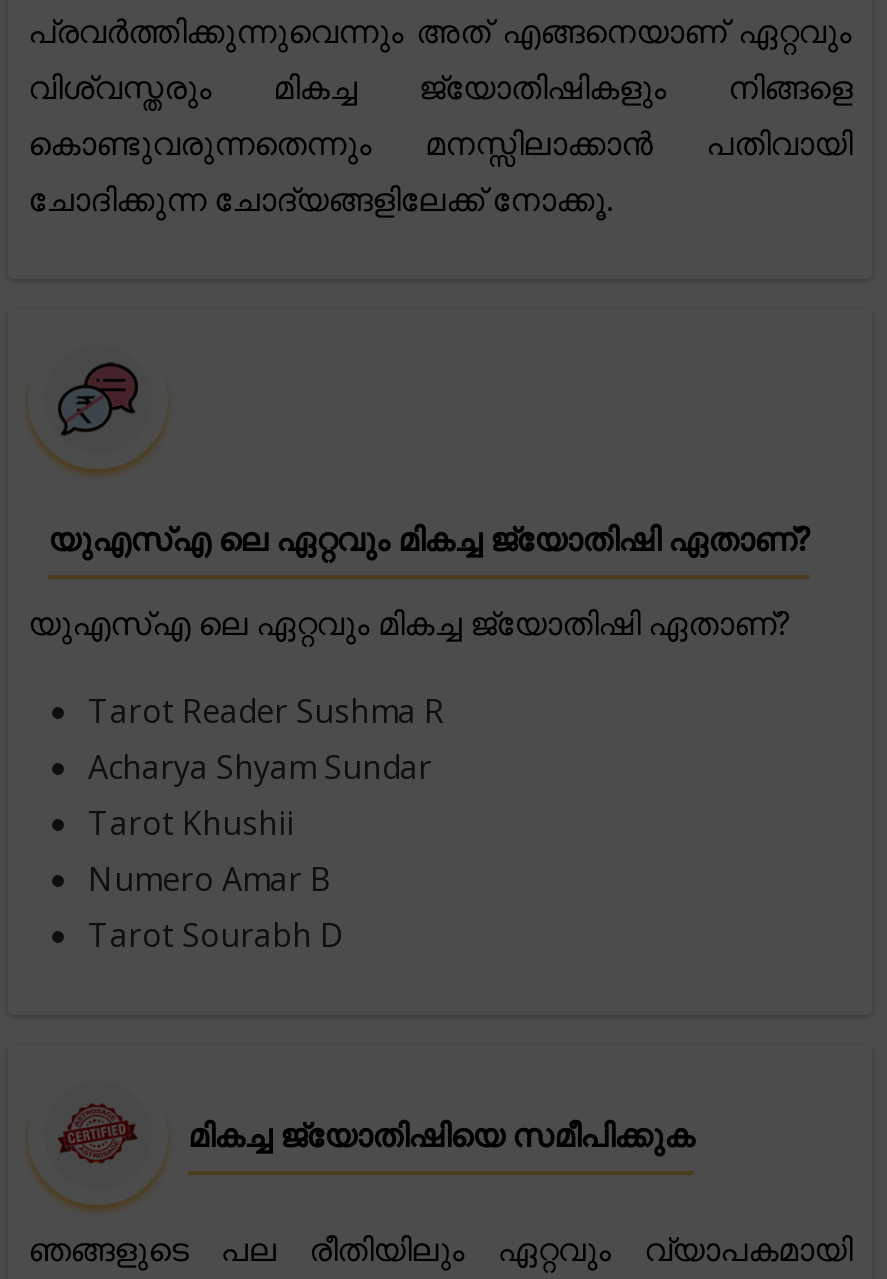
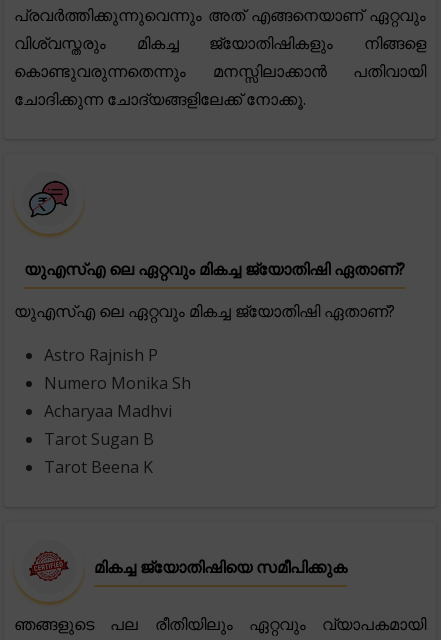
[88,689,444,957] Tarot Reader Sushma R | Acharya Shyam Sundar | Tarot Khushii | Numero Amar B | Tarot Sourabh D -> [44,344,191,478] Astro Rajnish P | Numero Monika Sh | Acharyaa Madhvi | Tarot Sugan B | Tarot Beena K

